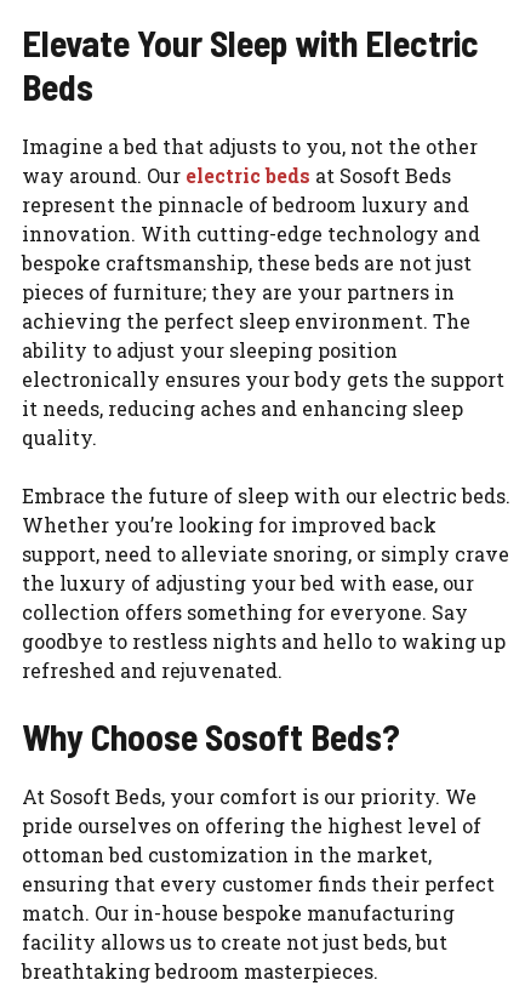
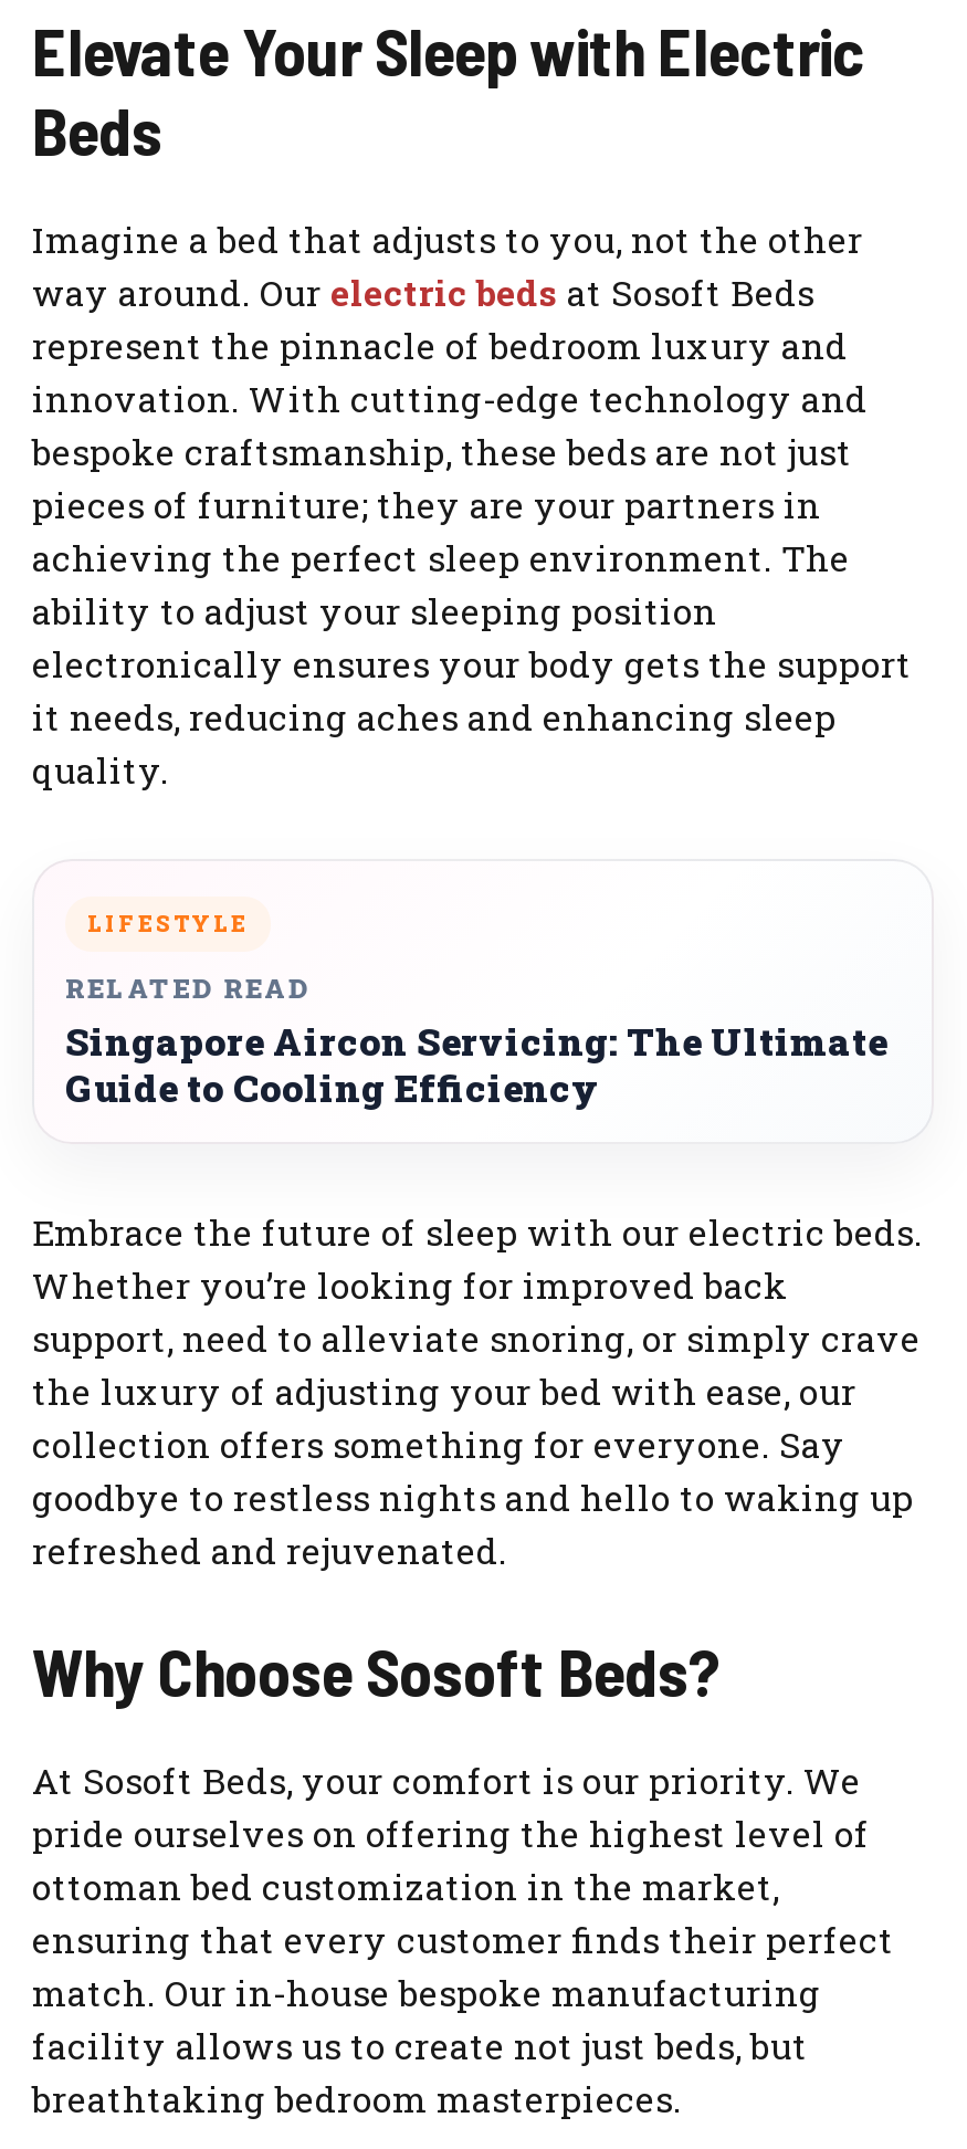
none -> [65,910,887,1114] LIFESTYLE | RELATED READ | Singapore Aircon Servicing: The Ultimate | Guide to Cooling Efficiency

